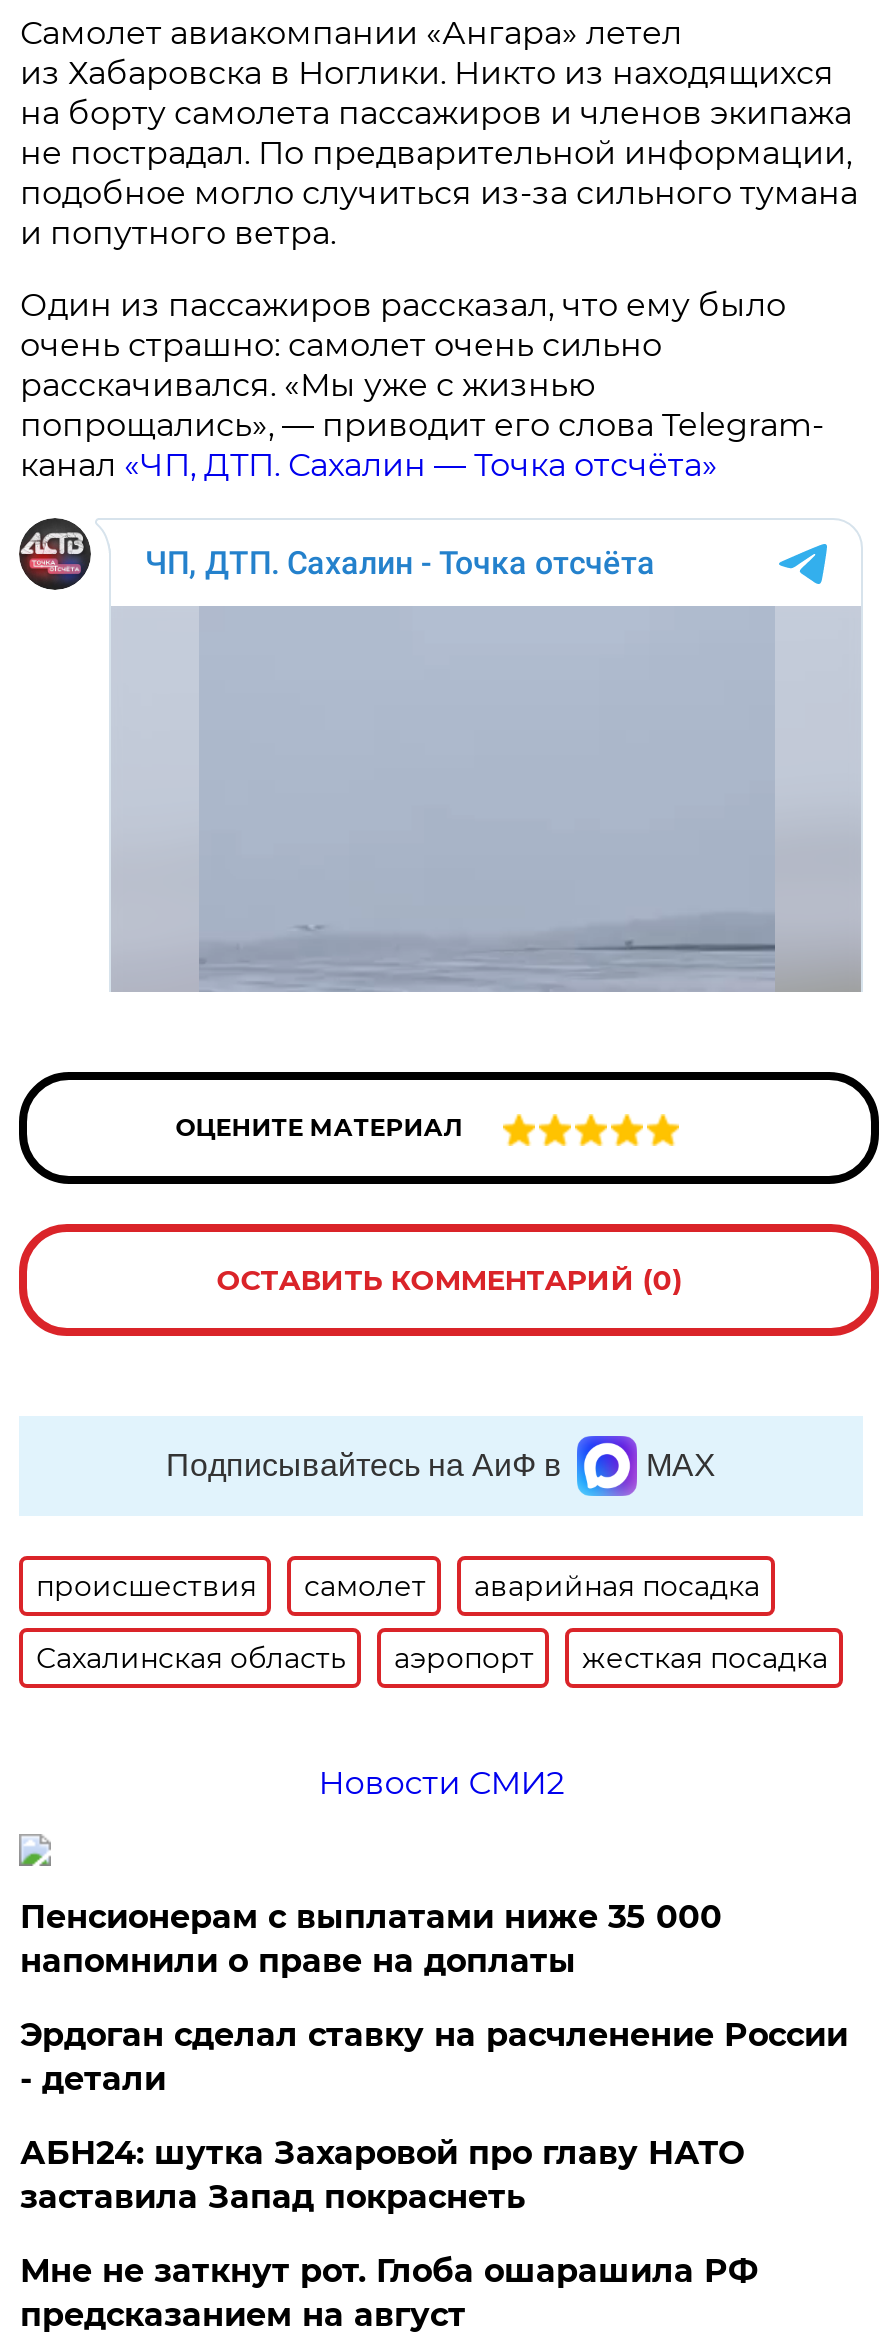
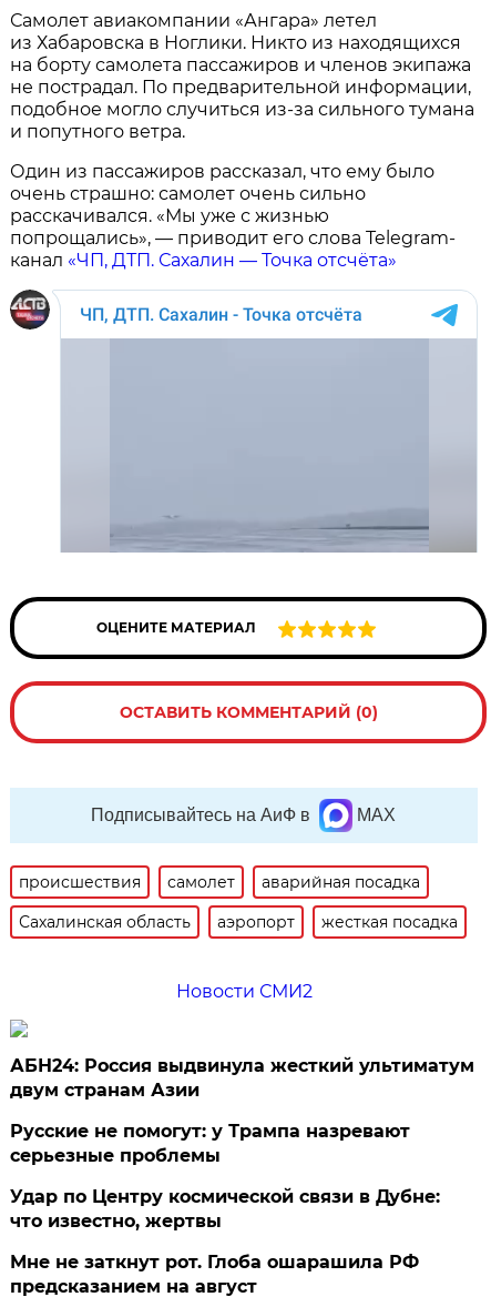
[20,1898,722,1980] Пенсионерам с выплатами ниже 35 000 | напомнили о праве на доплаты -> [10,1055,475,1101] АБН24: Россия выдвинула жесткий ультиматум | двум странам Азии
[20,2016,848,2098] Эрдоган сделал ставку на расчленение России | - детали -> [10,1121,411,1166] Русские не помогут: у Трампа назревают | серьезные проблемы
[20,2134,744,2216] АБН24: шутка Захаровой про главу НАТО | заставила Запад покраснеть -> [10,1186,440,1232] Удар по Центру космической связи в Дубне: | что известно, жертвы

